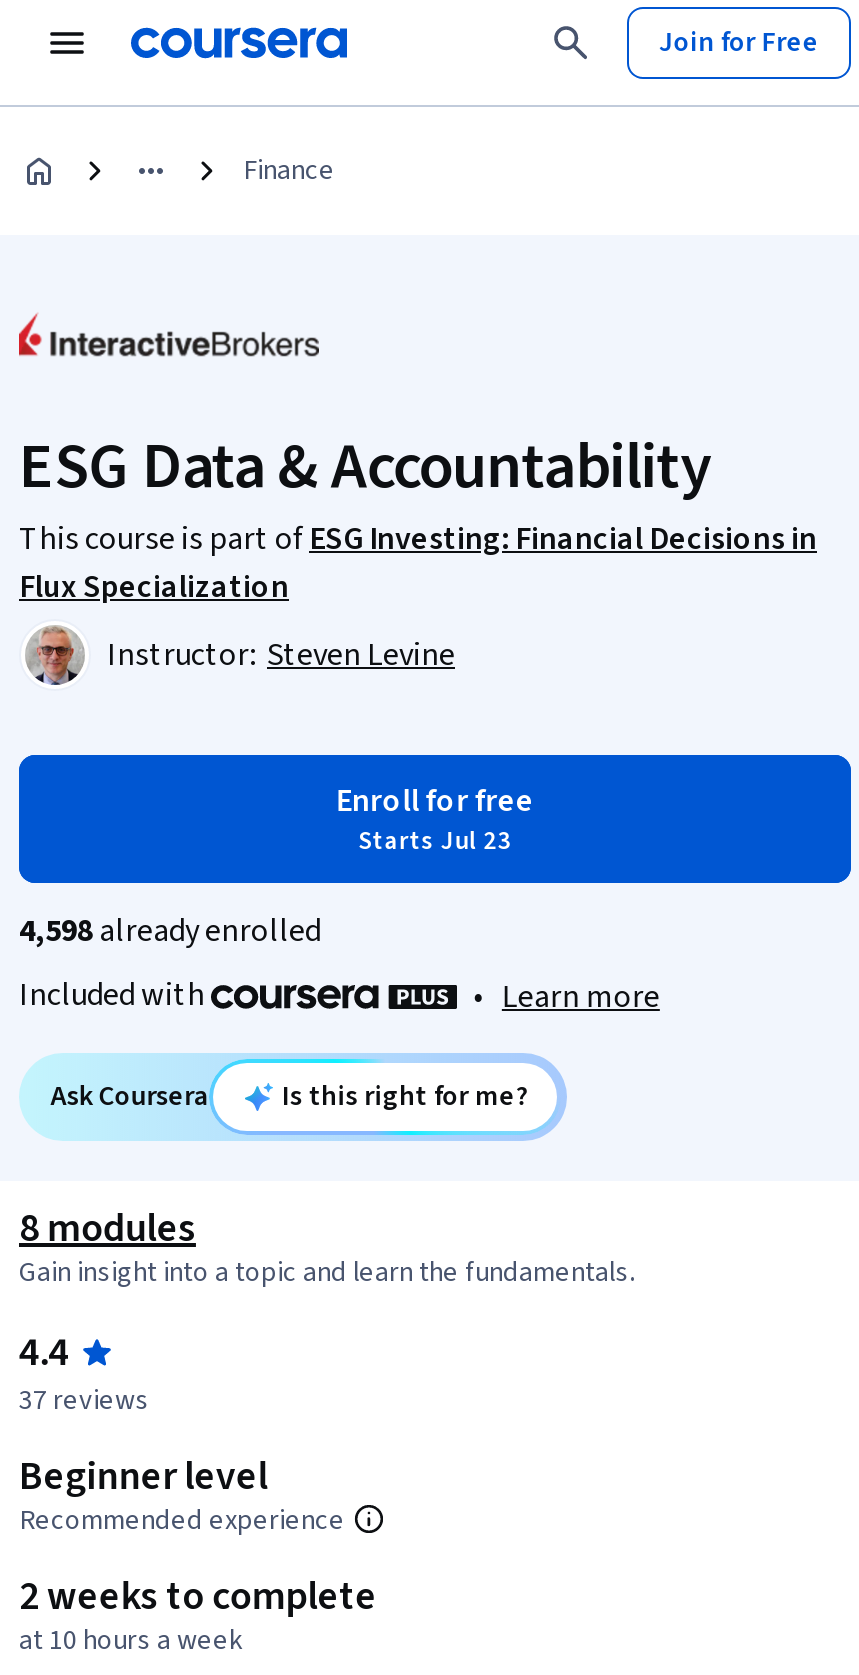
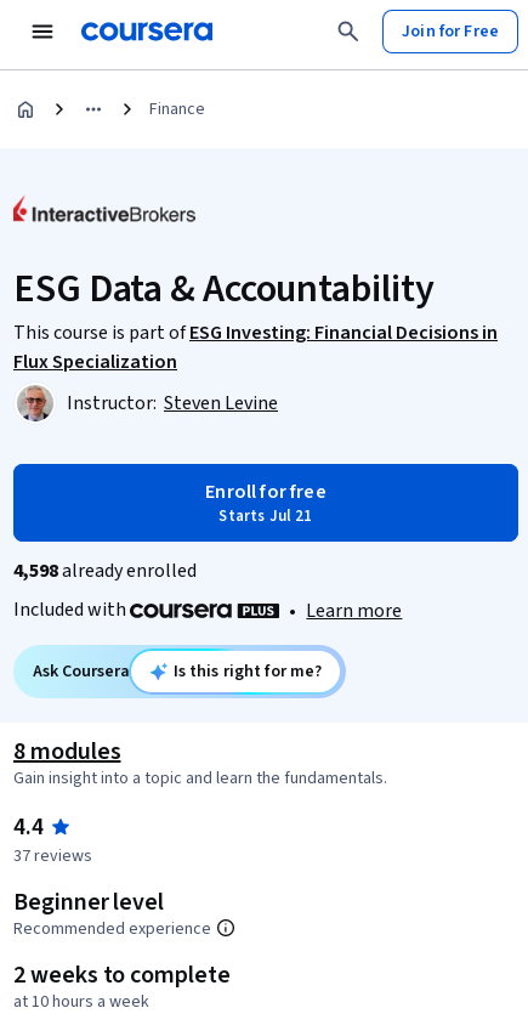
[358,823,512,859] Starts Jul 23 -> [219,505,313,527] Starts Jul 21

